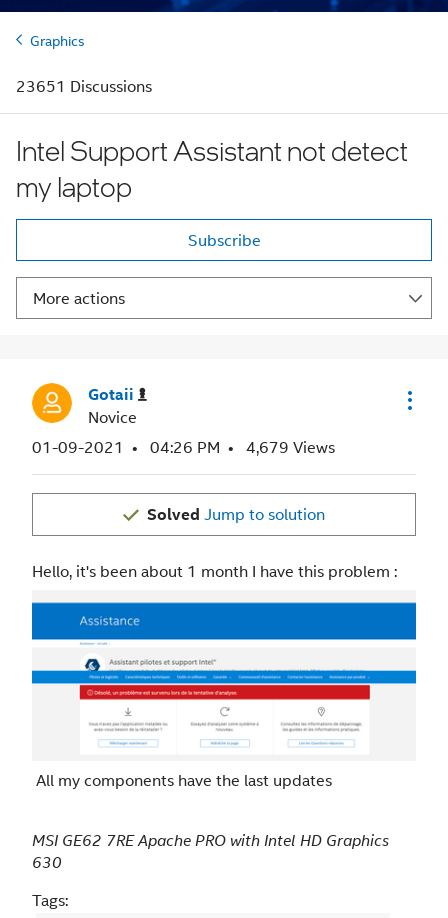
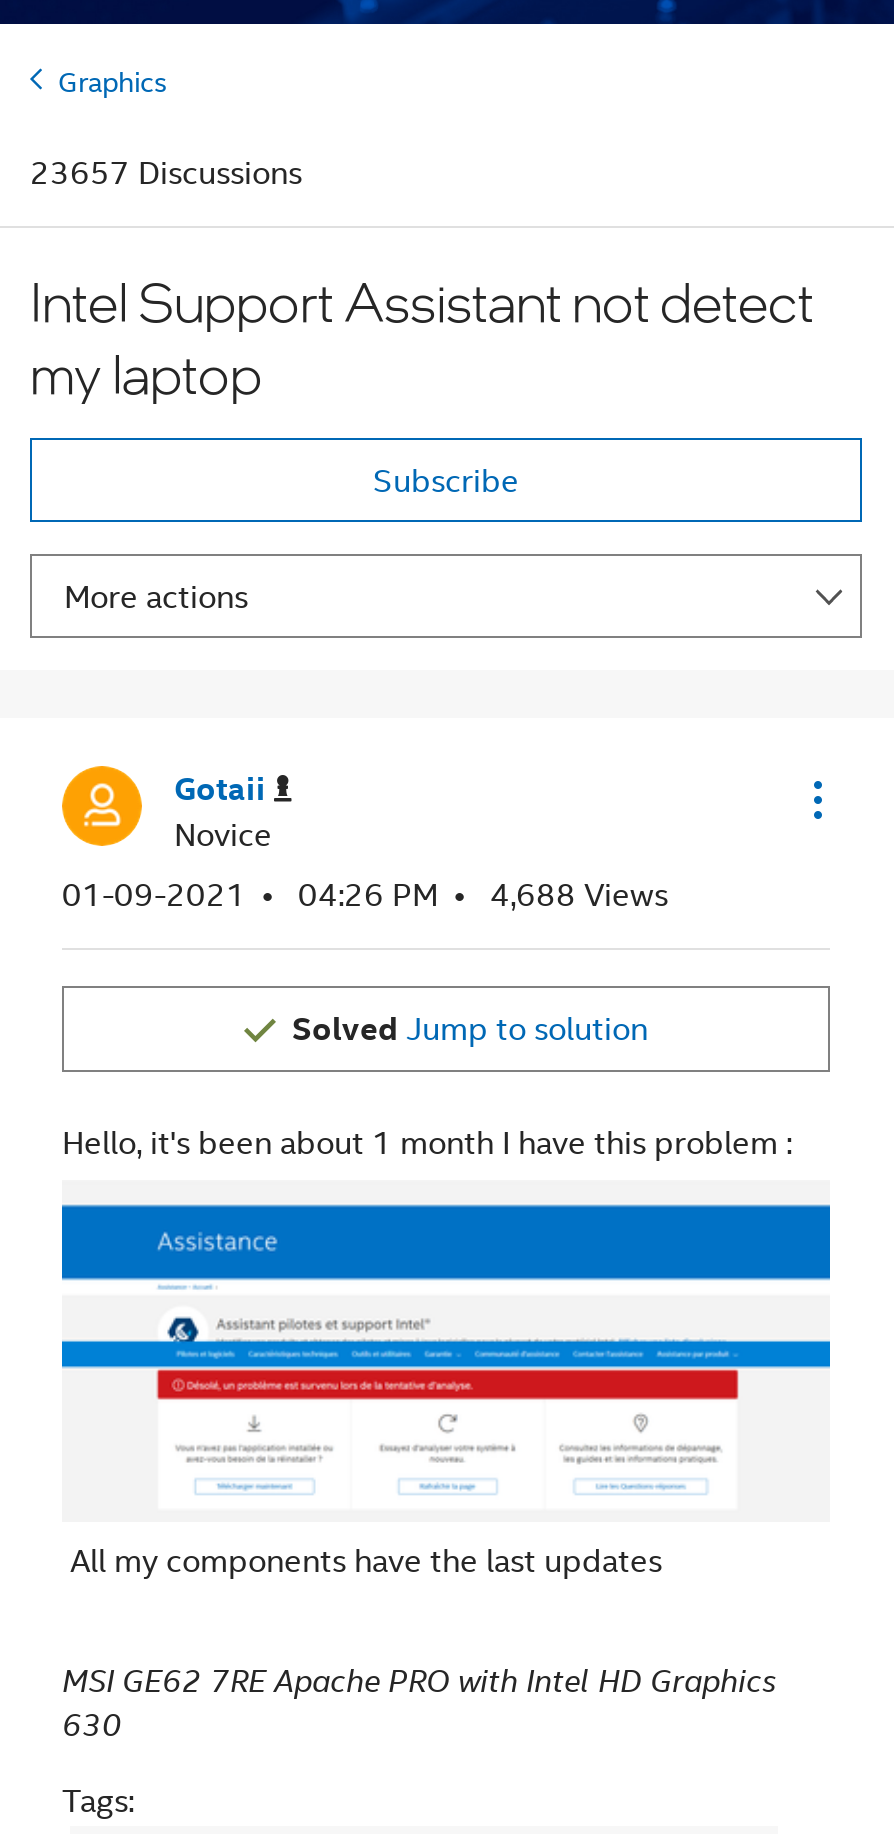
[16,74,152,97] 23651 Discussions -> [30,148,302,194] 23657 Discussions
[32,435,335,458] 01-09-2021 04:26 PM 4,679 Views -> [62,870,668,916] 01-09-2021 04:26 PM 4,688 Views

